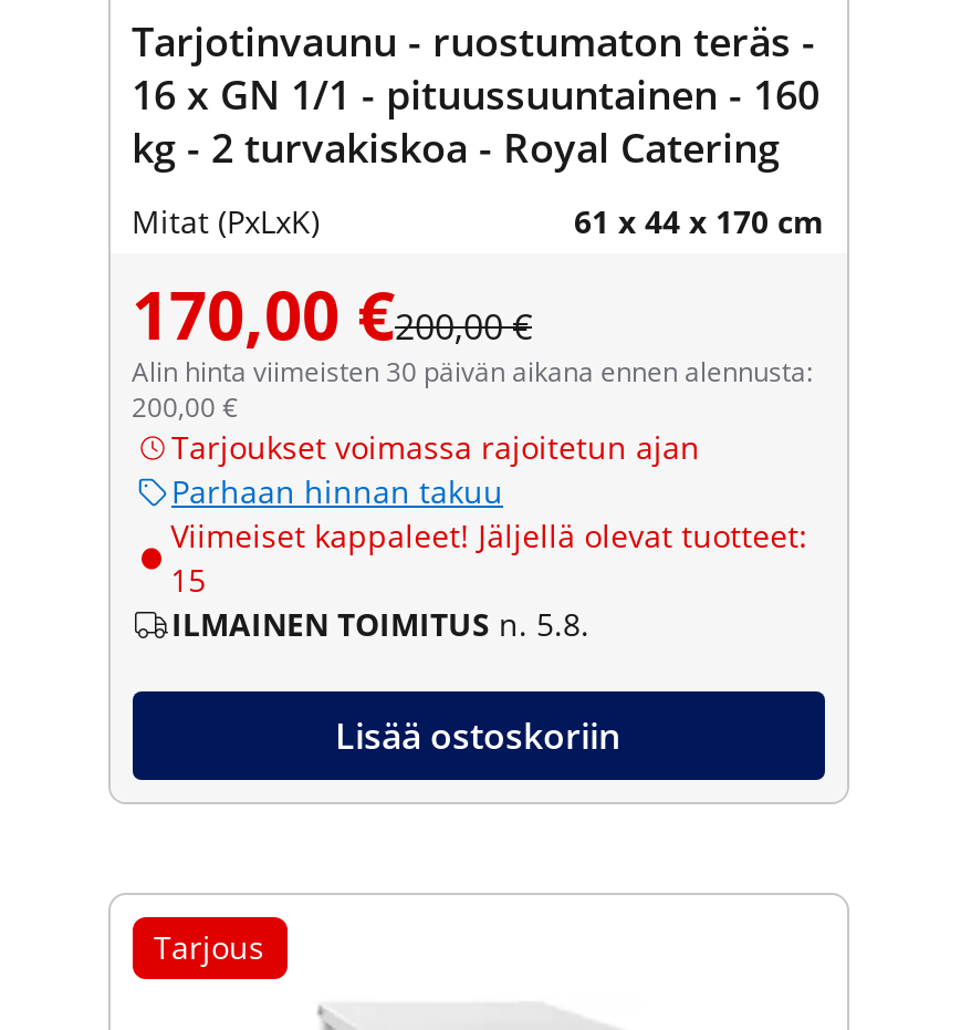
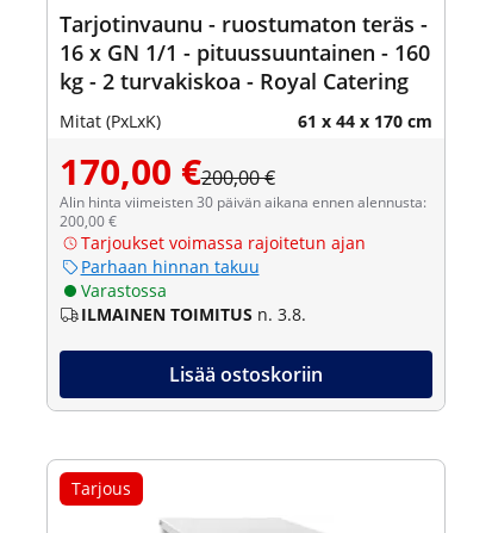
[171,514,808,644] Viimeiset kappaleet! Jäljellä olevat tuotteet: | 15 | ILMAINEN TOIMITUS n. 5.8. -> [80,279,306,325] Varastossa | ILMAINEN TOIMITUS n. 3.8.

